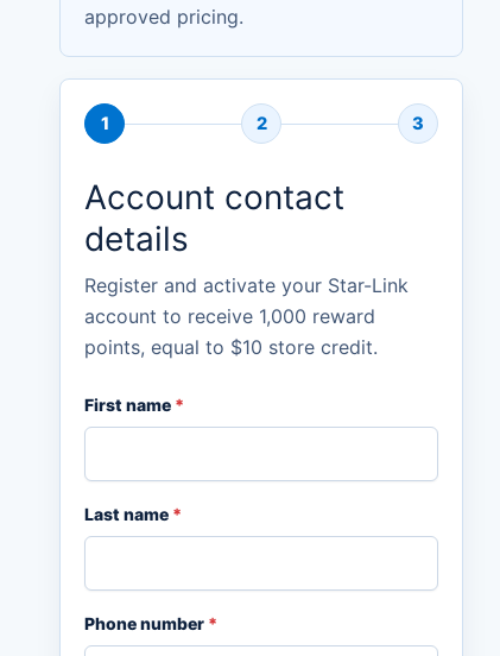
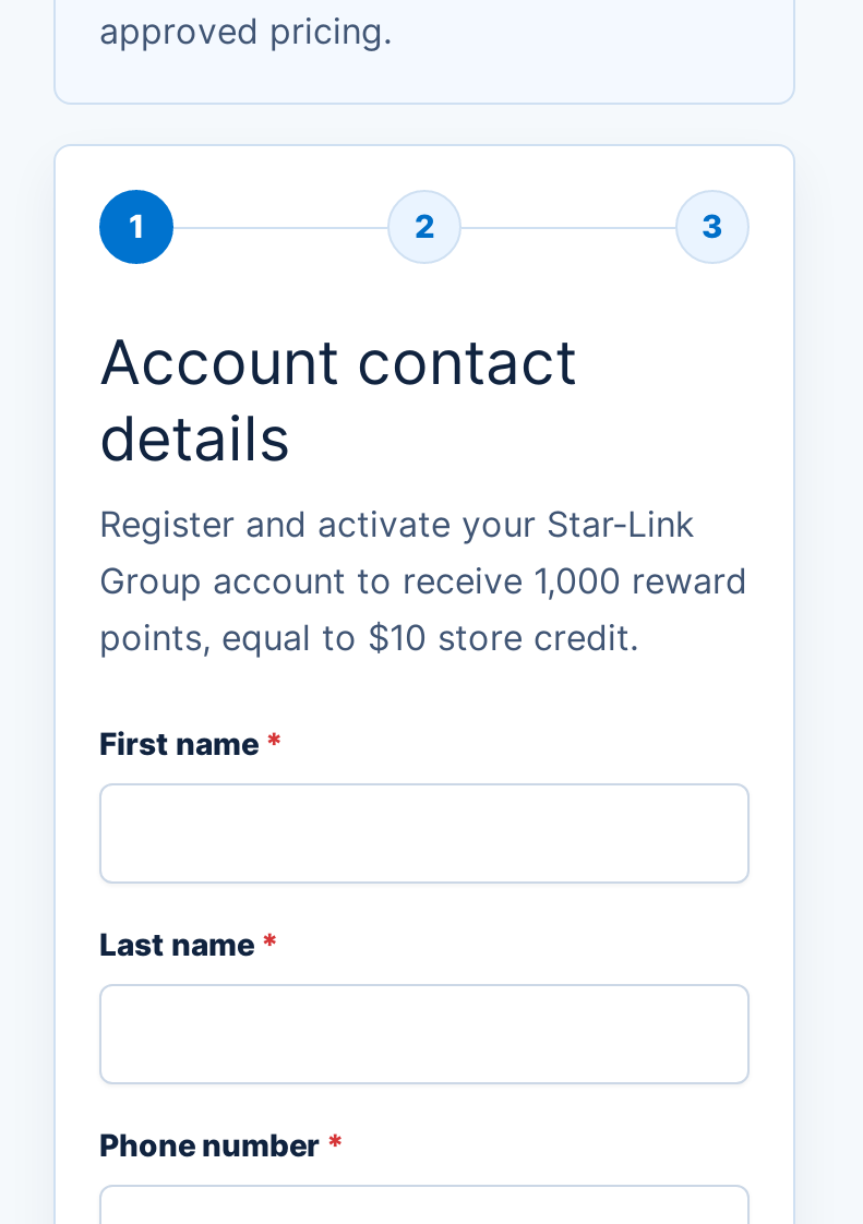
[84,304,375,328] account to receive 1,000 reward -> [99,559,747,602] Group account to receive 1,000 reward

